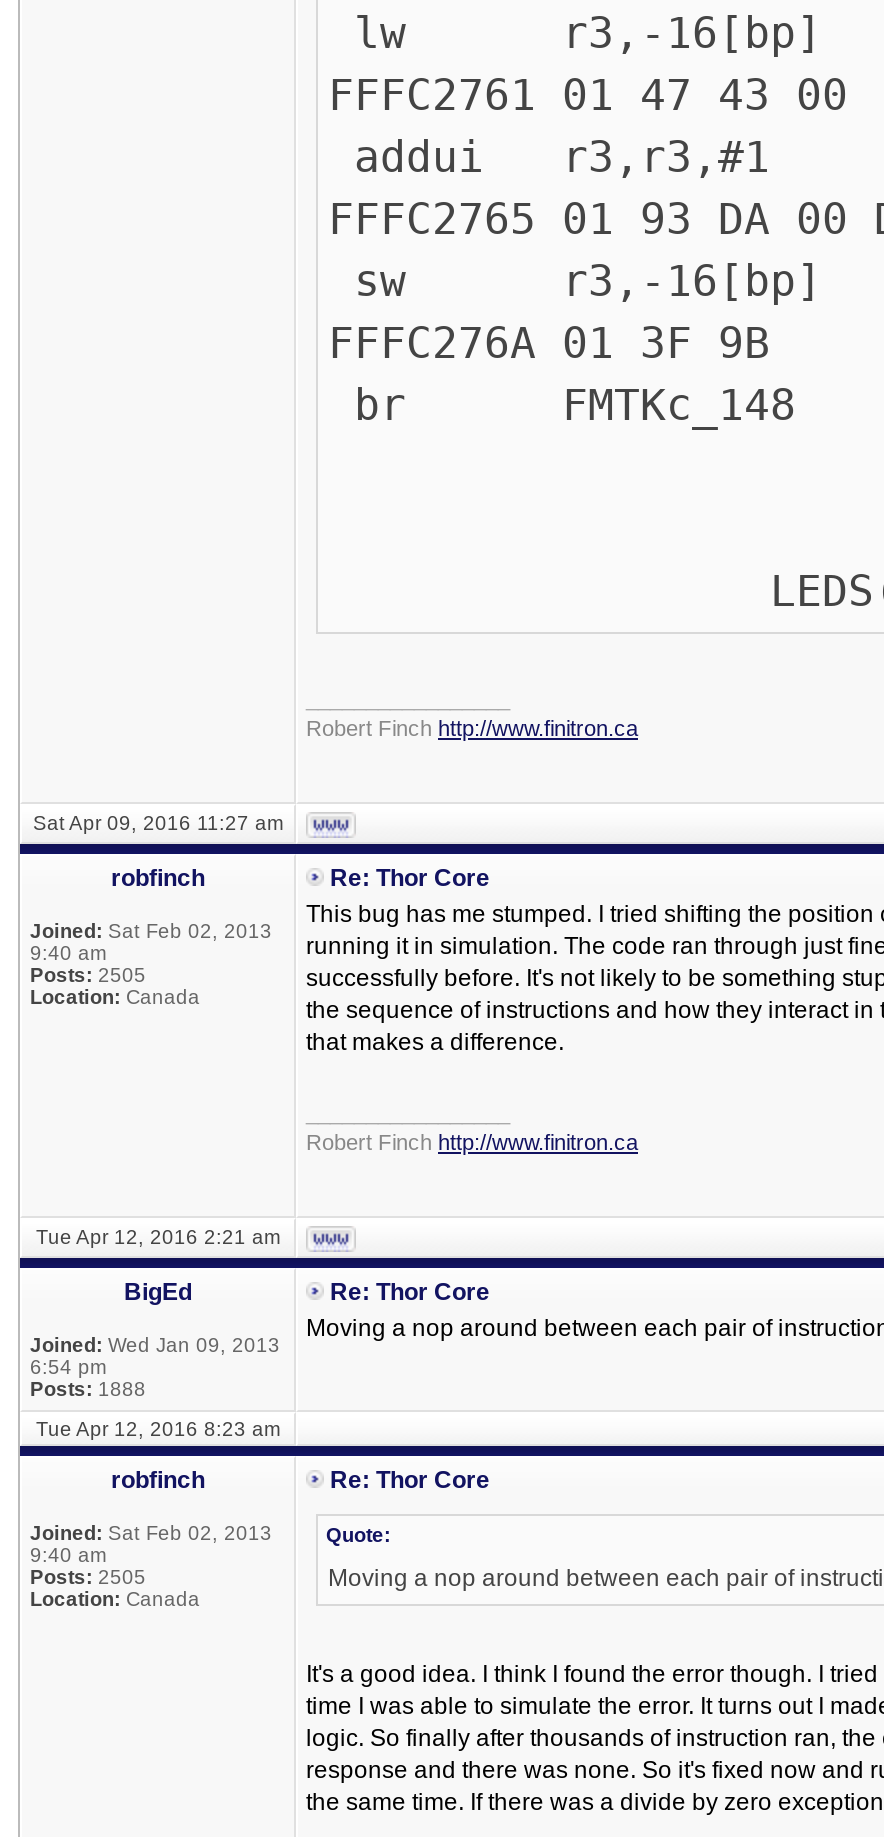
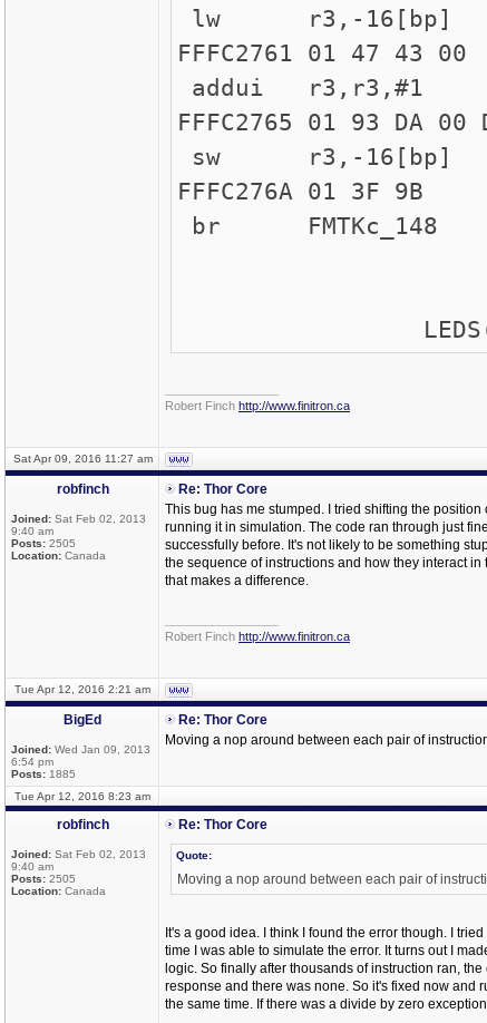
[30,1378,146,1400] Posts: 1888 -> [11,768,76,780] Posts: 1885

